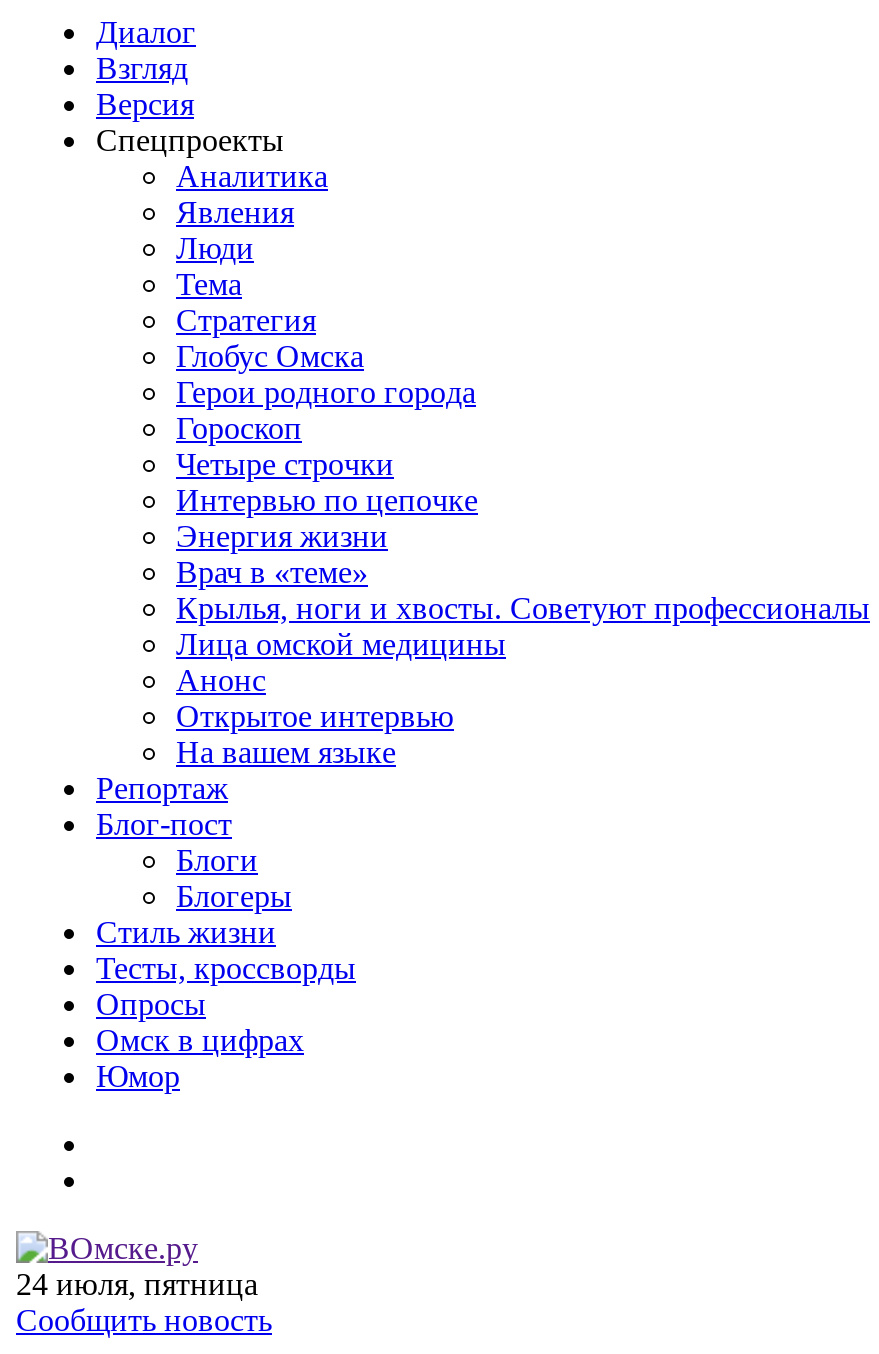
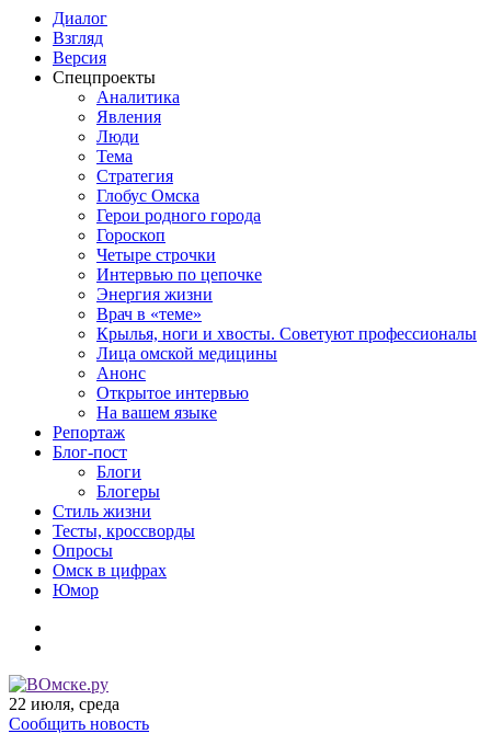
[16,1267,258,1301] 24 июля, пятница -> [9,695,119,713] 22 июля, среда

